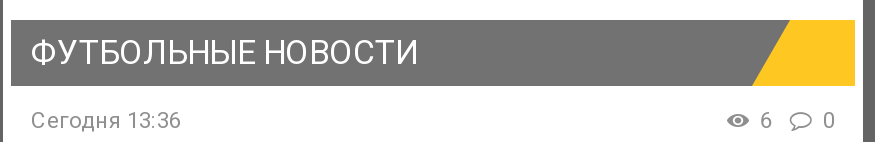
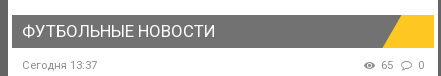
[31,109,181,135] Сегодня 13:36 -> [22,59,97,72] Сегодня 13:37
[760,109,835,135] 6 0 -> [381,59,424,72] 65 0

